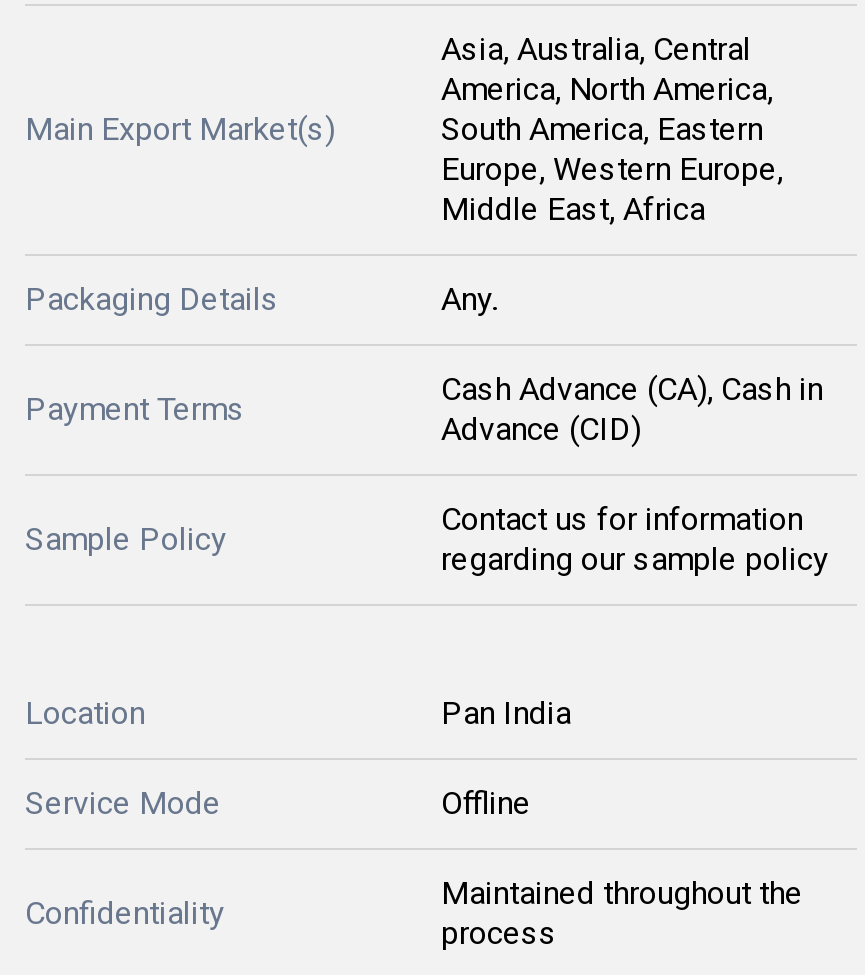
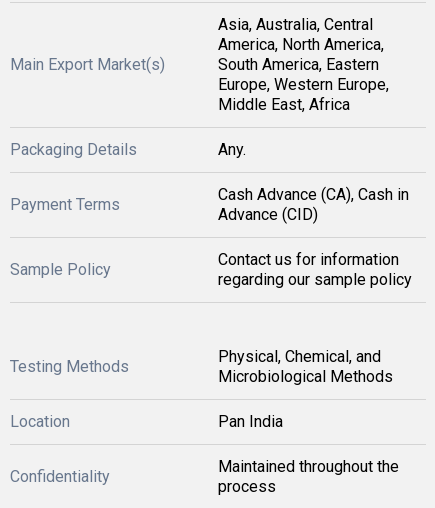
none -> [10,357,129,376] Testing Methods
none -> [218,347,393,386] Physical, Chemical, and | Microbiological Methods
moved [25,694,571,732] -> [10,412,283,431]: Location | Pan India
[25,784,531,822] Service Mode | Offline -> none

